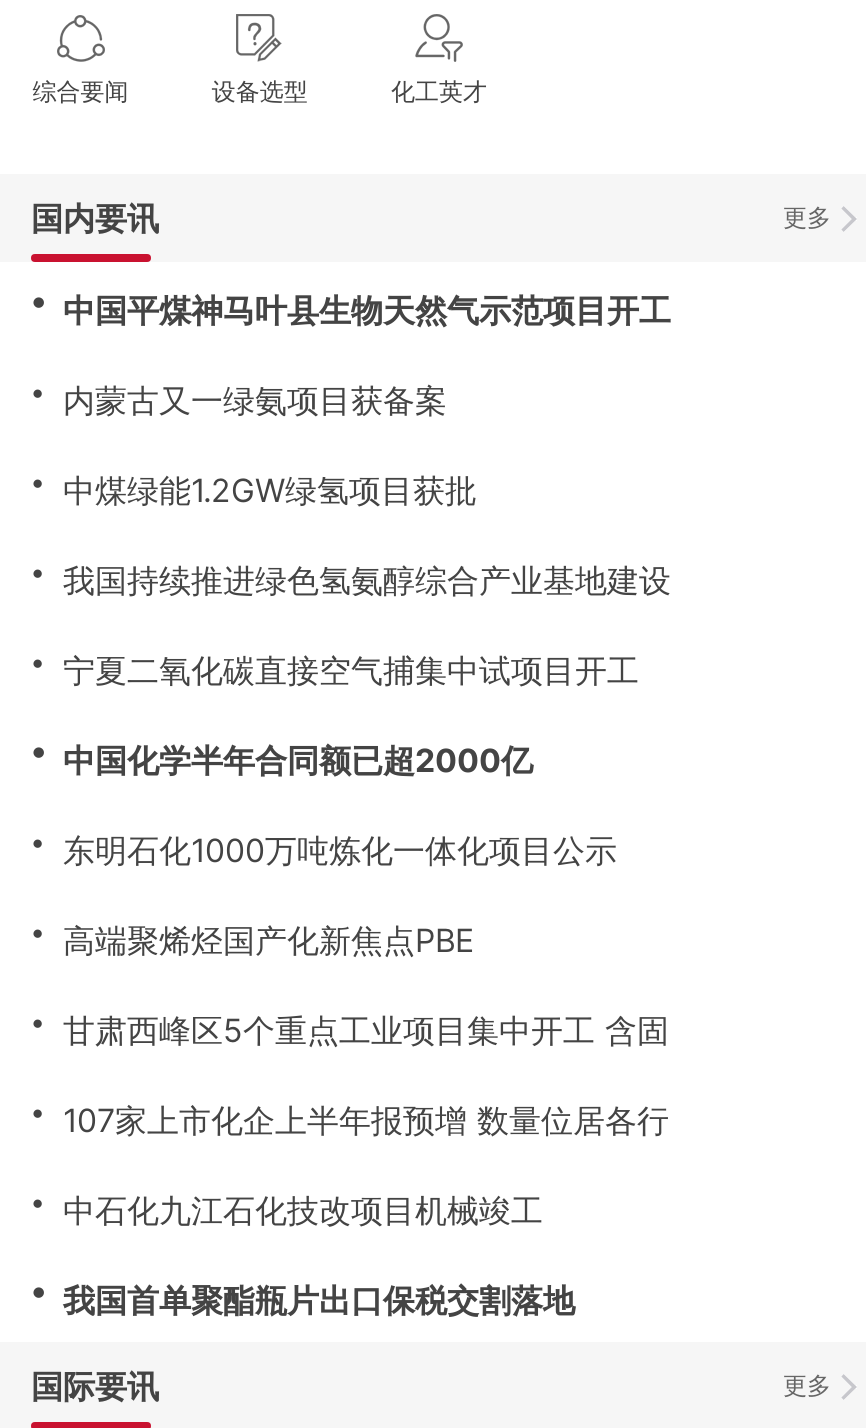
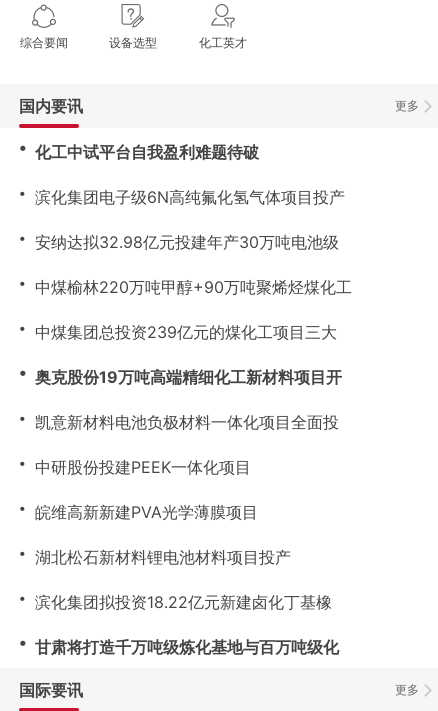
[11,272,671,334] ・中国平煤神马叶县生物天然气示范项目开工 -> [9,133,259,164] ・化工中试平台自我盈利难题待破
[11,362,447,424] ・内蒙古又一绿氨项目获备案 -> [9,178,345,209] ・滨化集团电子级6N高纯氟化氢气体项目投产
[11,452,477,514] ・中煤绿能1.2GW绿氢项目获批 -> [9,223,339,254] ・安纳达拟32.98亿元投建年产30万吨电池级
[11,542,671,604] ・我国持续推进绿色氢氨醇综合产业基地建设 -> [9,268,352,299] ・中煤榆林220万吨甲醇+90万吨聚烯烃煤化工
[11,632,639,694] ・宁夏二氧化碳直接空气捕集中试项目开工 -> [9,313,337,344] ・中煤集团总投资239亿元的煤化工项目三大
[11,722,533,784] ・中国化学半年合同额已超2000亿 -> [9,358,342,389] ・奥克股份19万吨高端精细化工新材料项目开
[11,812,617,874] ・东明石化1000万吨炼化一体化项目公示 -> [9,403,339,434] ・凯意新材料电池负极材料一体化项目全面投
[11,902,475,964] ・高端聚烯烃国产化新焦点PBE -> [9,448,251,479] ・中研股份投建PEEK一体化项目
[11,992,669,1054] ・甘肃西峰区5个重点工业项目集中开工 含固 -> [9,493,258,524] ・皖维高新新建PVA光学薄膜项目
[11,1082,669,1144] ・107家上市化企上半年报预增 数量位居各行 -> [9,538,291,569] ・湖北松石新材料锂电池材料项目投产
[11,1172,543,1234] ・中石化九江石化技改项目机械竣工 -> [9,583,332,614] ・滨化集团拟投资18.22亿元新建卤化丁基橡
[11,1262,575,1324] ・我国首单聚酯瓶片出口保税交割落地 -> [9,628,339,659] ・甘肃将打造千万吨级炼化基地与百万吨级化

